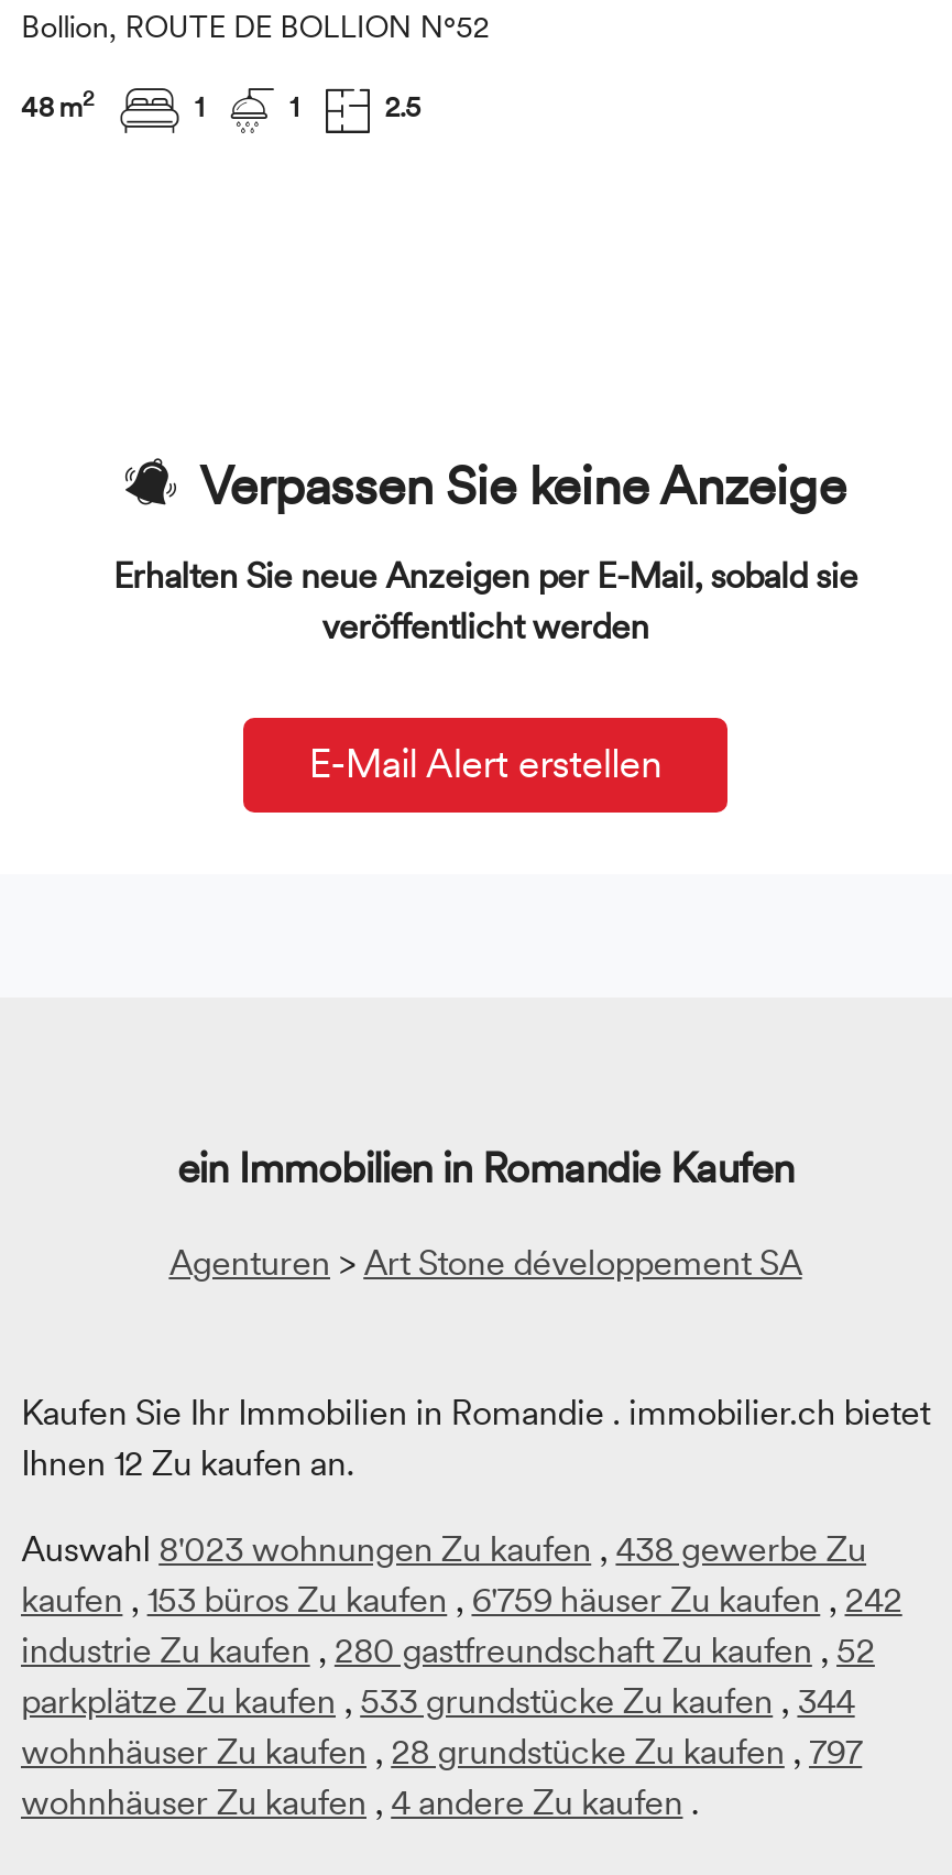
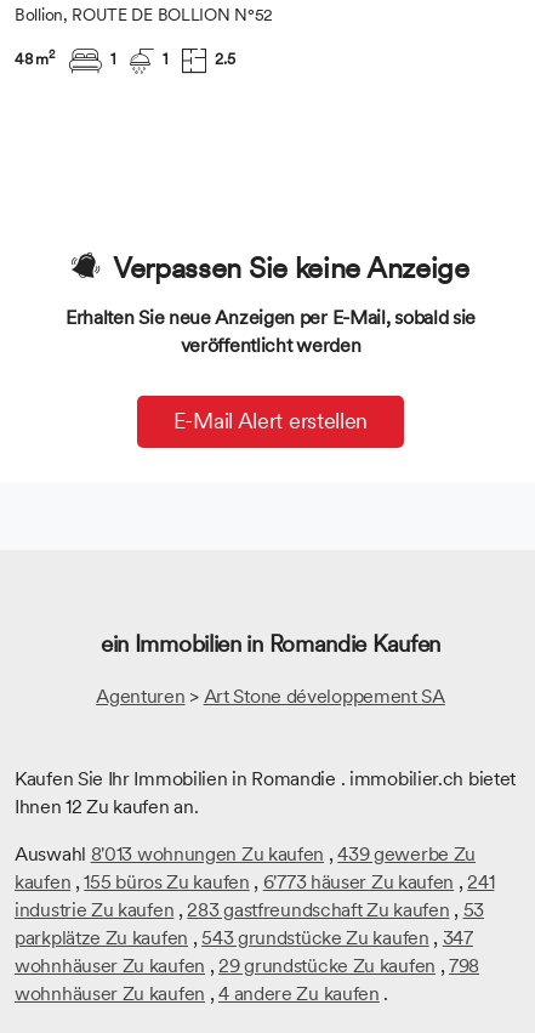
[21,1527,866,1569] Auswahl 8'023 wohnungen Zu kaufen, 438 gewerbe Zu -> [15,842,476,865] Auswahl 8'013 wohnungen Zu kaufen, 439 gewerbe Zu
[21,1578,902,1620] kaufen, 153 büros Zu kaufen, 6'759 häuser Zu kaufen, 242 -> [15,870,494,893] kaufen, 155 büros Zu kaufen, 6'773 häuser Zu kaufen, 241
[21,1628,875,1670] industrie Zu kaufen, 280 gastfreundschaft Zu kaufen, 52 -> [15,898,484,921] industrie Zu kaufen, 283 gastfreundschaft Zu kaufen, 53
[21,1679,855,1721] parkplätze Zu kaufen, 533 grundstücke Zu kaufen, 344 -> [15,926,473,949] parkplätze Zu kaufen, 543 grundstücke Zu kaufen, 347
[21,1730,862,1772] wohnhäuser Zu kaufen, 28 grundstücke Zu kaufen, 797 -> [15,953,479,977] wohnhäuser Zu kaufen, 29 grundstücke Zu kaufen, 798

